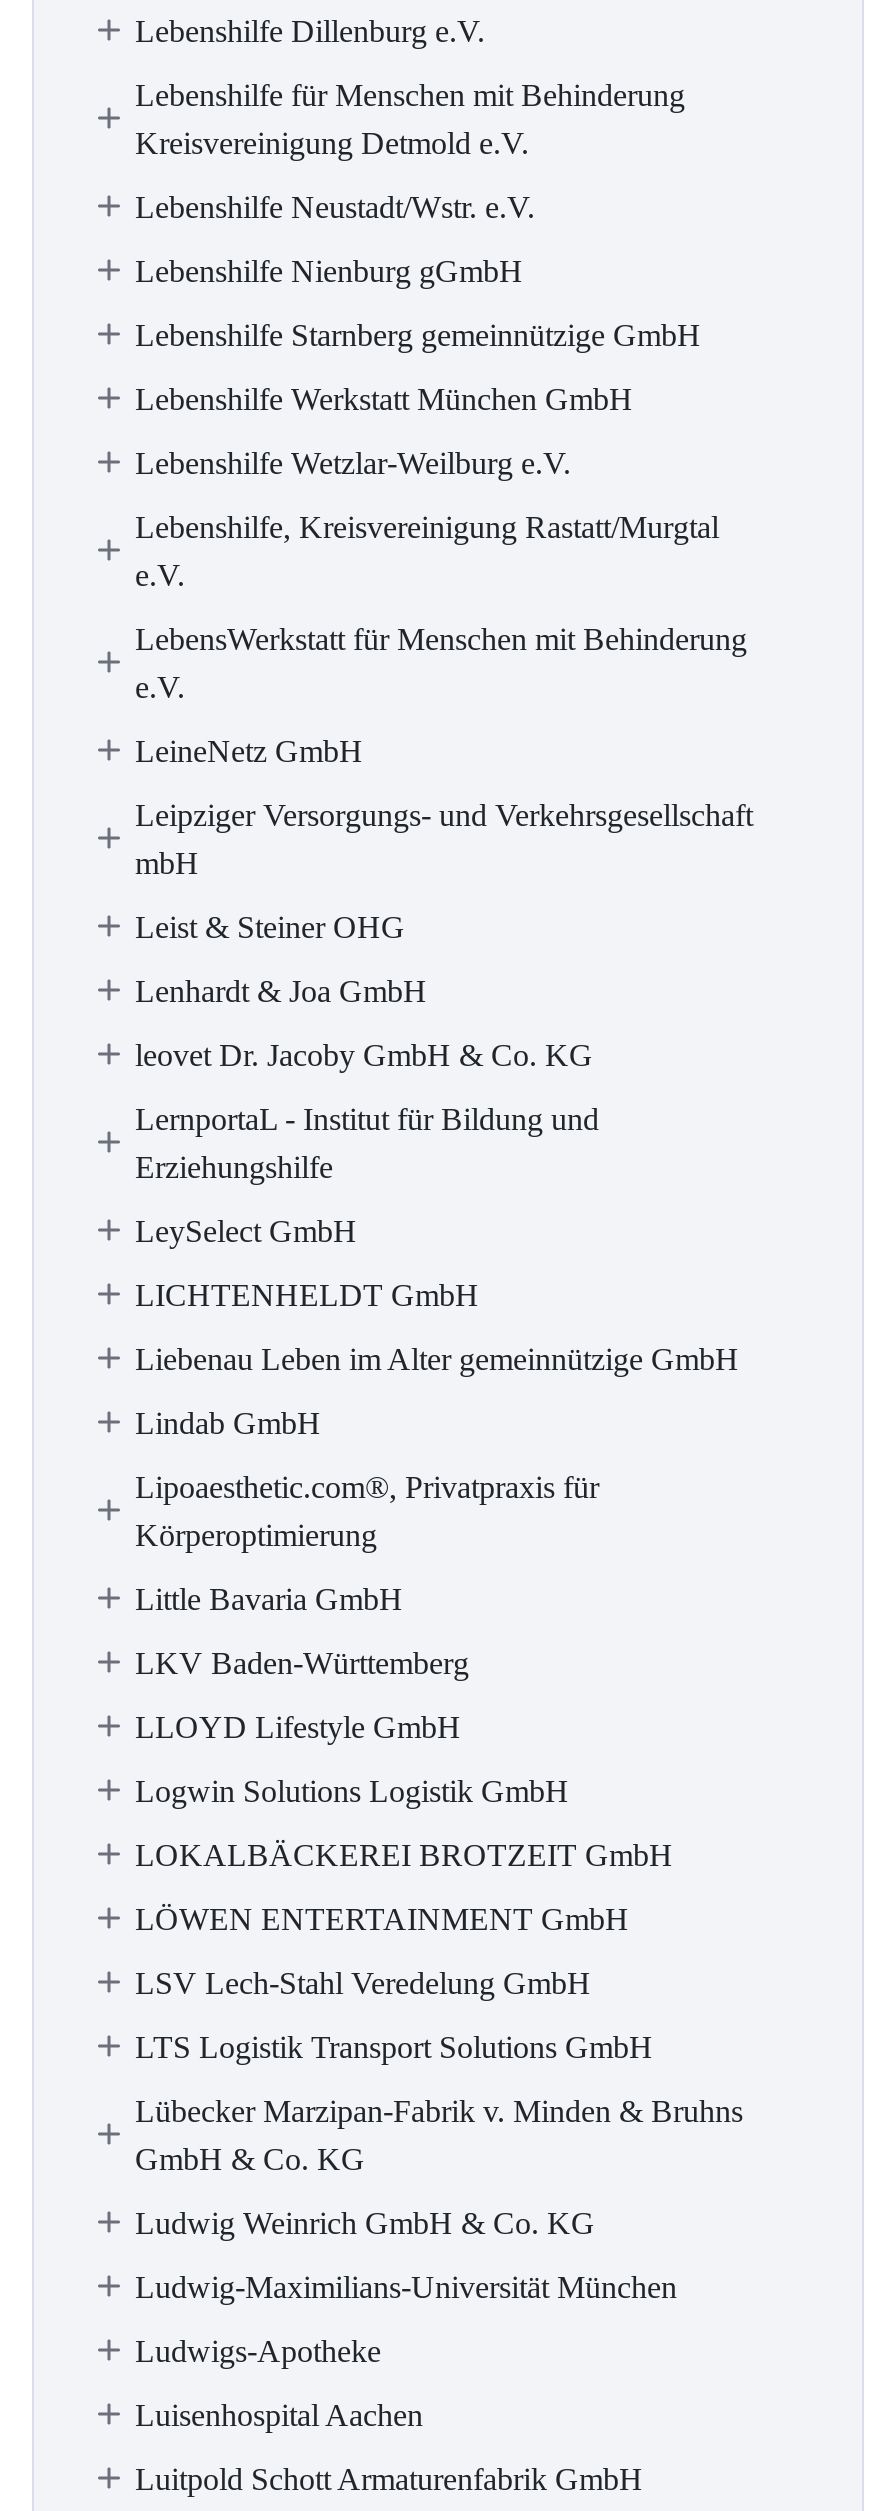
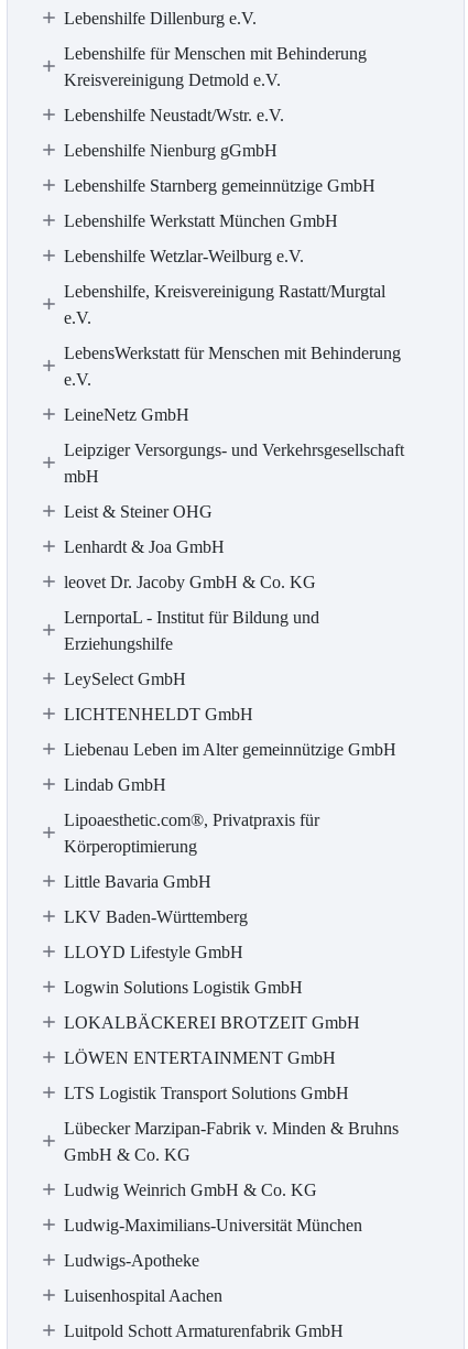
[135,1966,591,2000] LSV Lech-Stahl Veredelung GmbH -> none

